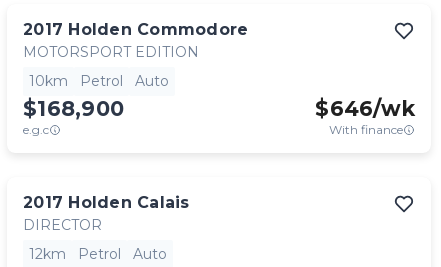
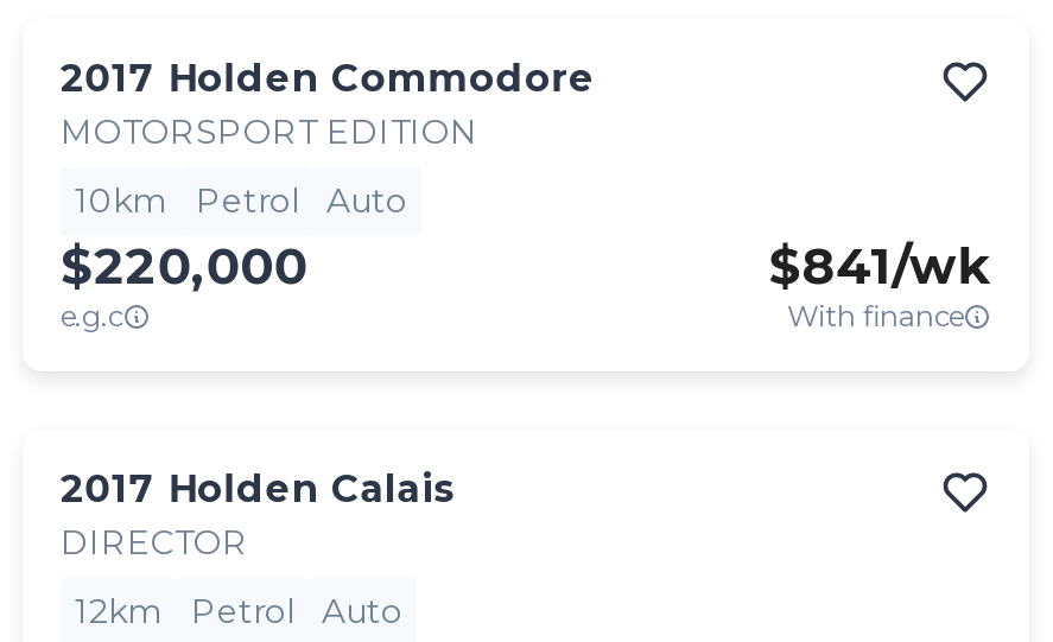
[23,96,124,121] $168,900 -> [61,236,307,295] $220,000
[315,96,415,121] $646/wk -> [769,236,991,295] $841/wk

